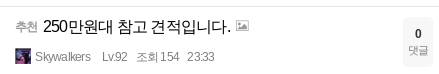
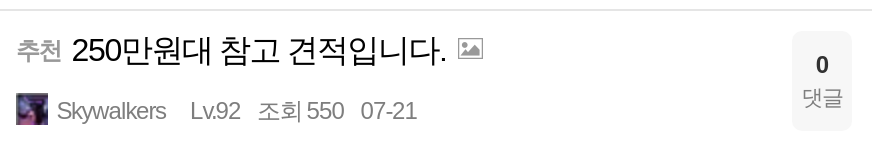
[35,50,214,64] Skywalkers Lv.92 조회 154 23:33 -> [56,97,417,125] Skywalkers Lv.92 조회 550 07-21

